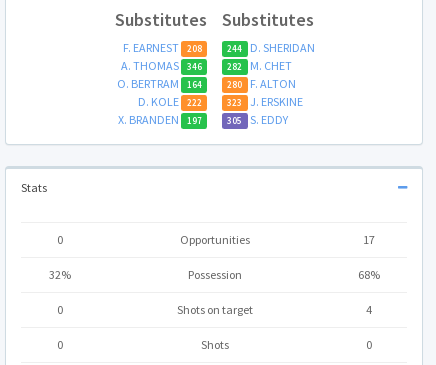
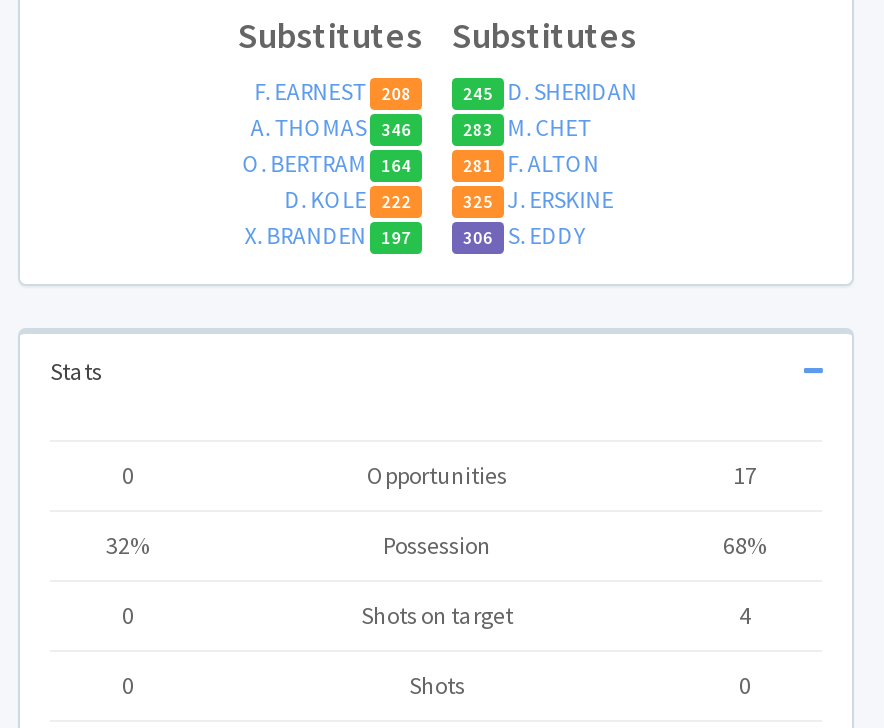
[227,40,315,55] 244 D. SHERIDAN -> [463,76,638,106] 245 D. SHERIDAN
[227,58,292,73] 282 M. CHET -> [463,112,592,142] 283 M. CHET
[227,76,296,91] 280 F. ALTON -> [463,148,600,178] 281 F. ALTON
[227,94,303,109] 323 J. ERSKINE -> [463,184,614,214] 325 J. ERSKINE
[227,112,288,127] 305 S. EDDY -> [463,220,584,250] 306 S. EDDY

